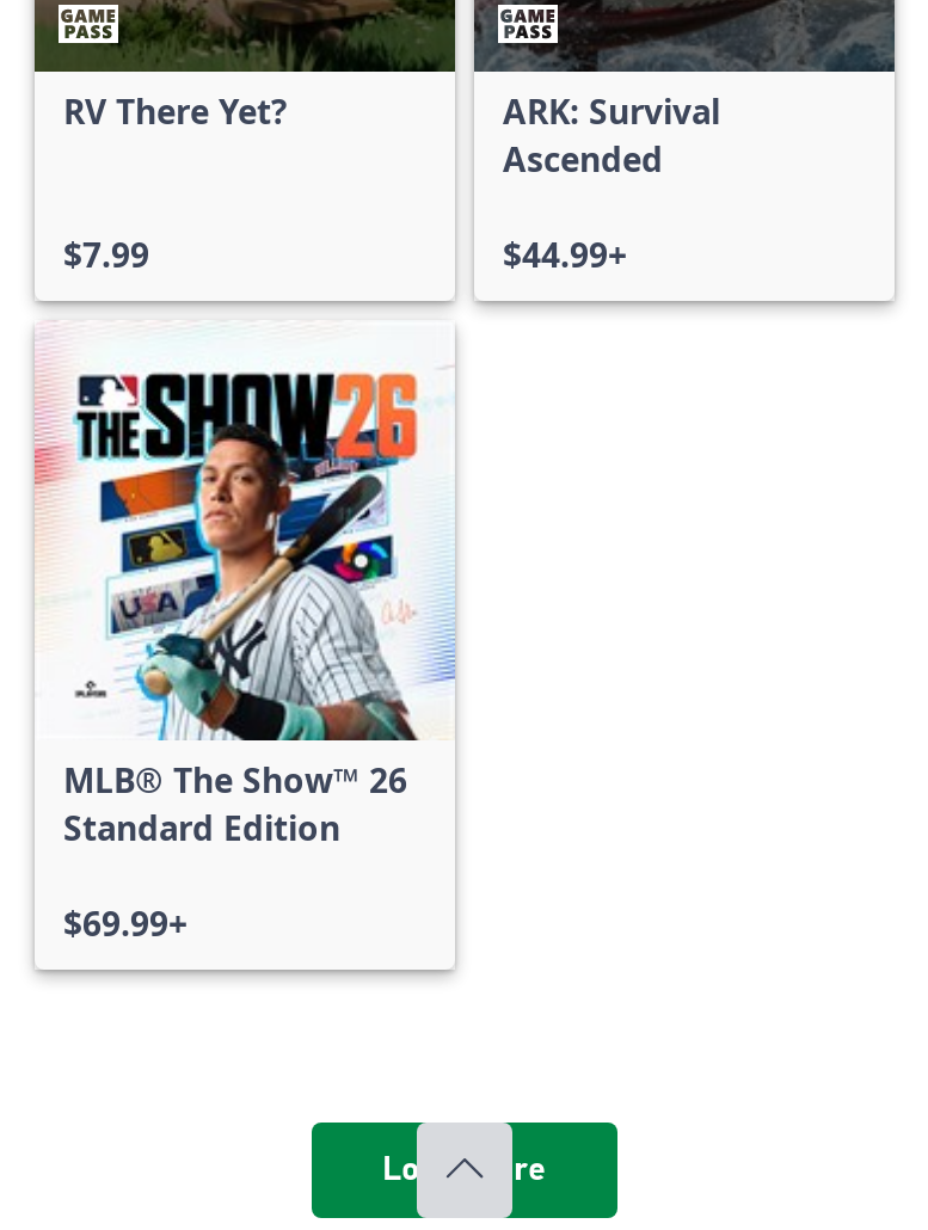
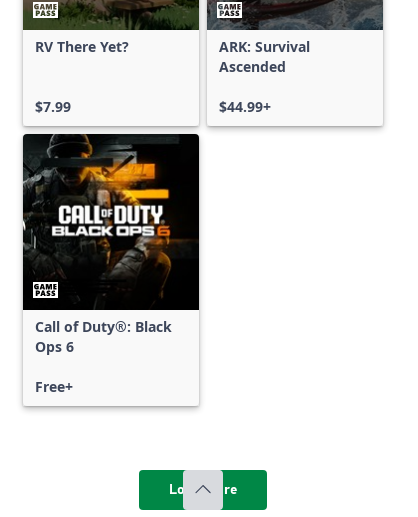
[35,320,455,850] [image] | MLB® The Show™ 26 | Standard Edition -> [22,133,200,356] [image] | Call of Duty®: Black | Ops 6
[63,900,188,946] $69.99+ -> [35,377,73,396] Free+

